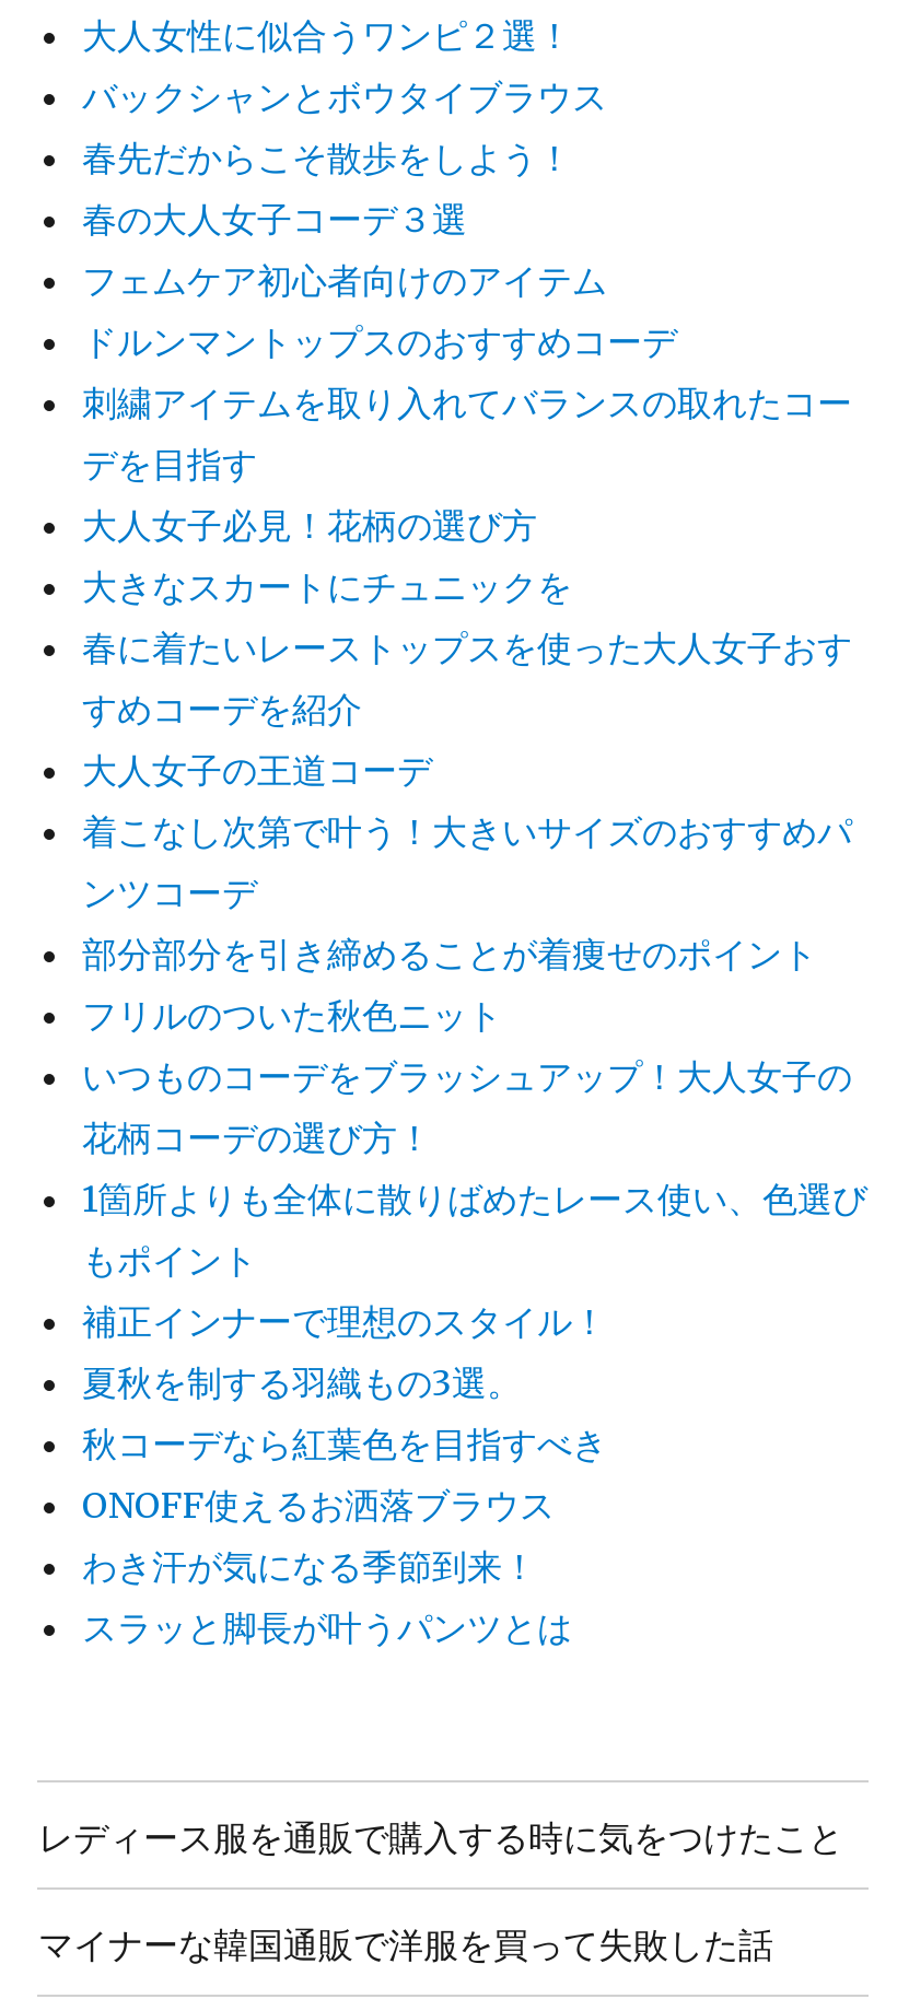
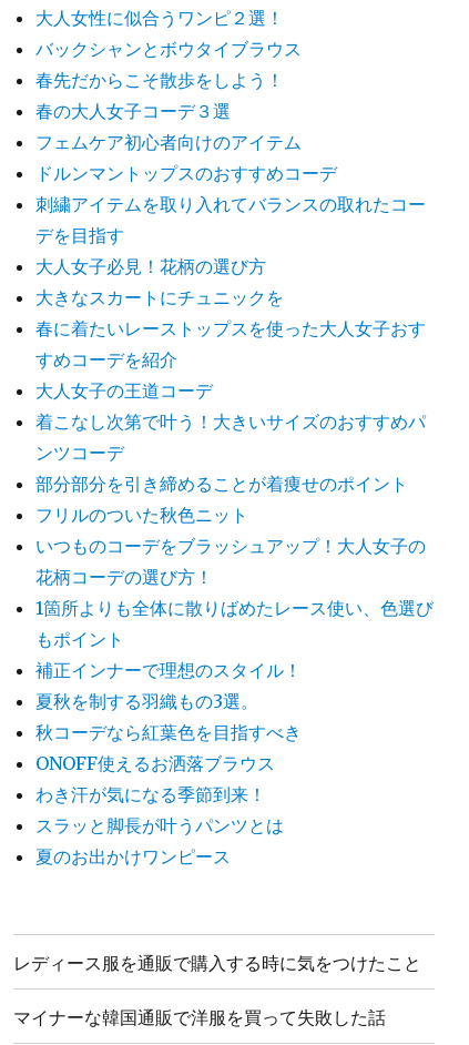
none -> [36,845,231,868] 夏のお出かけワンピース

